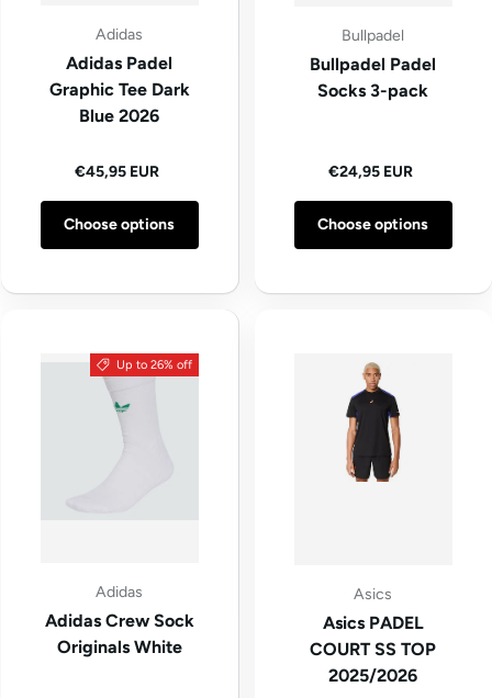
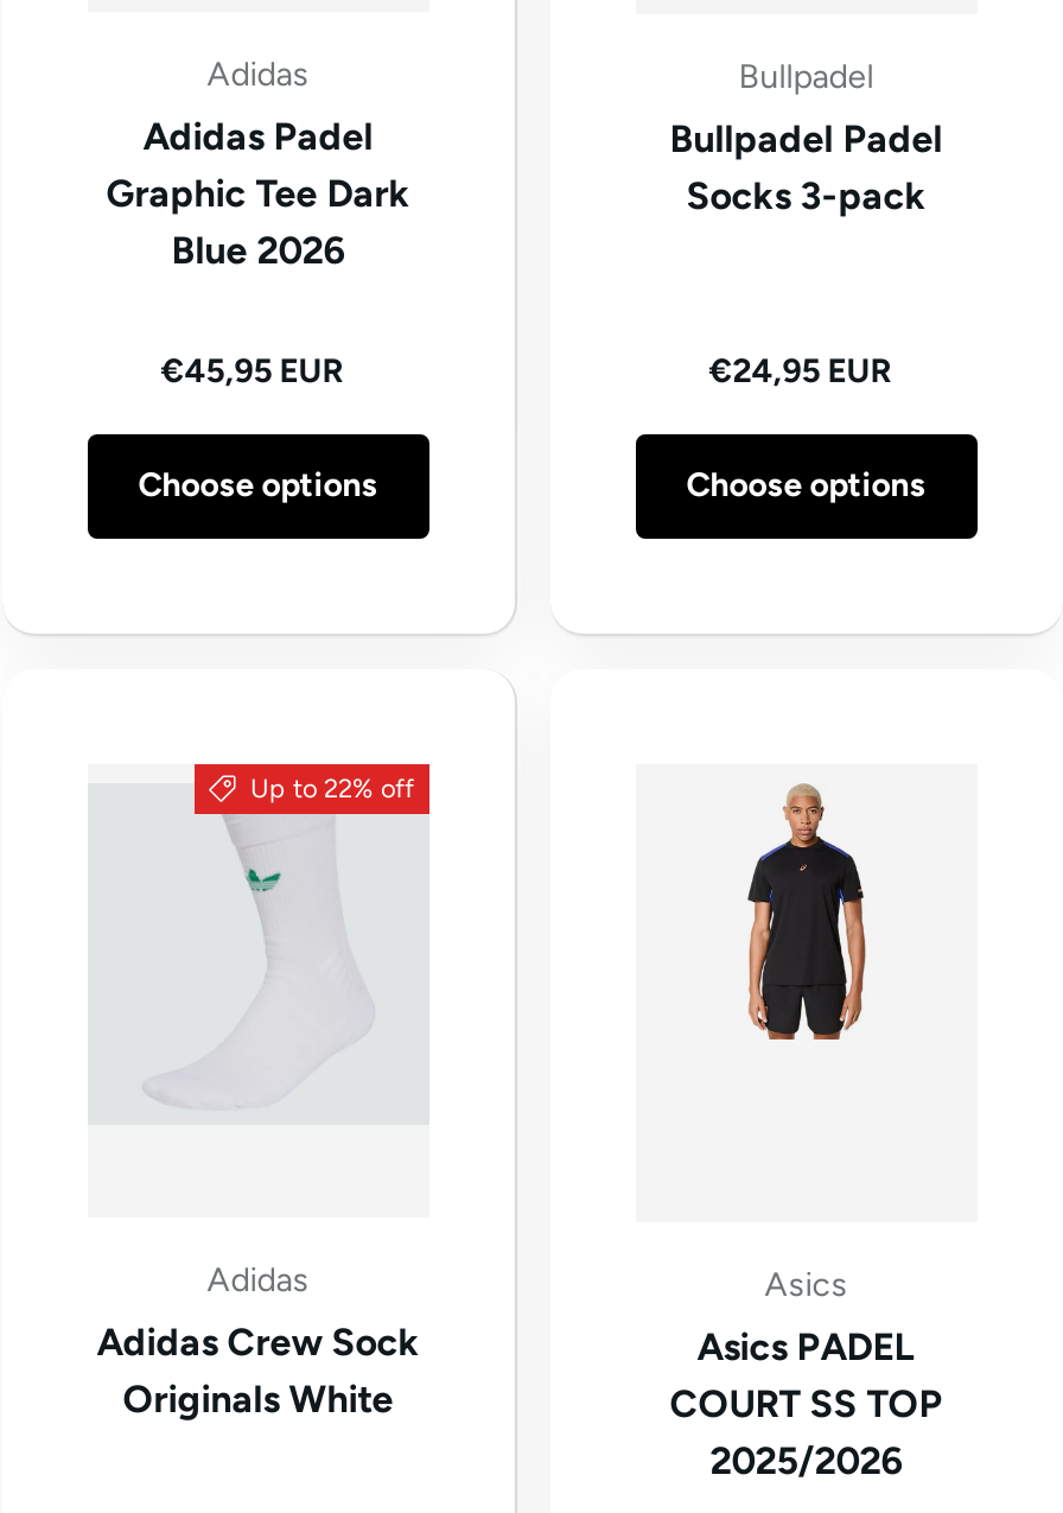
[116,358,192,372] Up to 26% off -> [250,774,414,805] Up to 22% off

